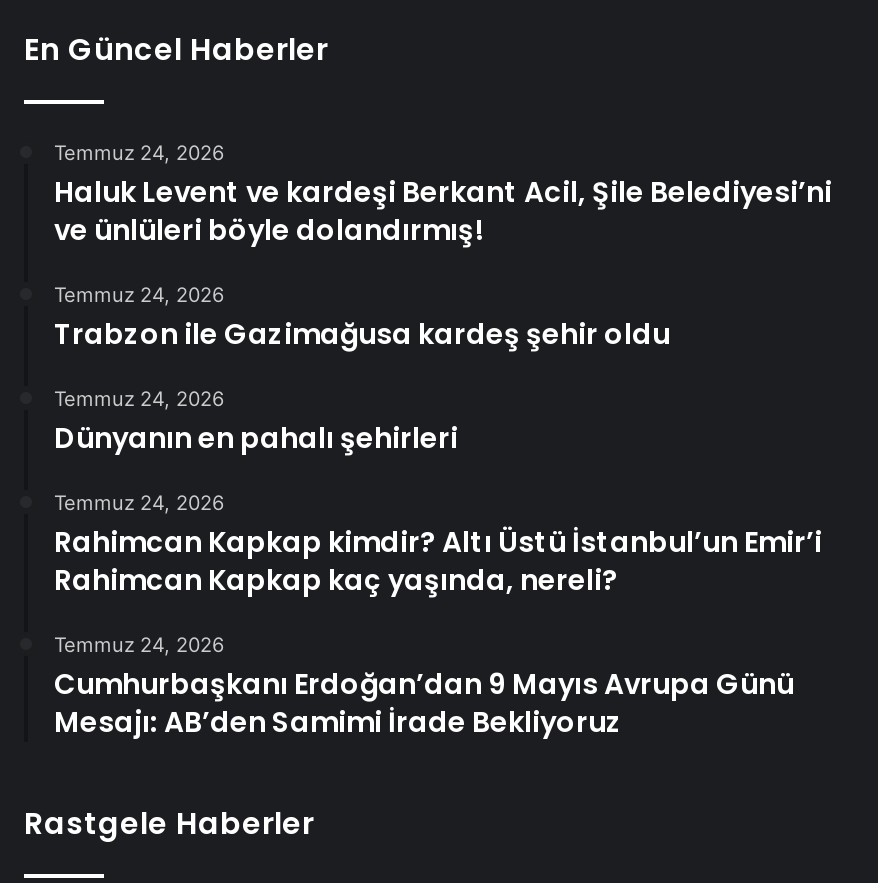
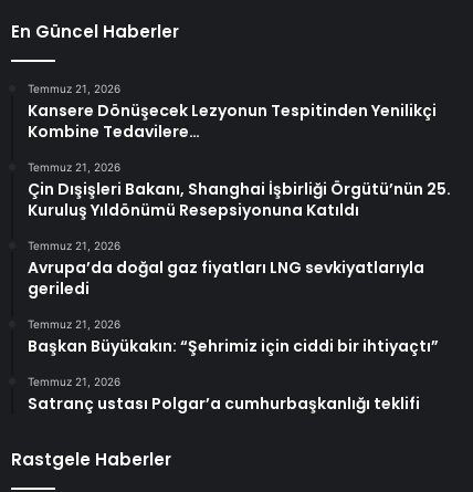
[54,140,832,250] Temmuz 24, 2026 | Haluk Levent ve kardeşi Berkant Acil, Şile Belediyesi’ni | ve ünlüleri böyle dolandırmış! -> [28,82,437,142] Temmuz 21, 2026 | Kansere Dönüşecek Lezyonun Tespitinden Yenilikçi | Kombine Tedavilere…
[54,282,670,354] Temmuz 24, 2026 | Trabzon ile Gazimağusa kardeş şehir oldu -> [28,160,451,221] Temmuz 21, 2026 | Çin Dışişleri Bakanı, Shanghai İşbirliği Örgütü’nün 25. | Kuruluş Yıldönümü Resepsiyonuna Katıldı
[54,386,458,458] Temmuz 24, 2026 | Dünyanın en pahalı şehirleri -> [28,239,424,299] Temmuz 21, 2026 | Avrupa’da doğal gaz fiyatları LNG sevkiyatlarıyla | geriledi
[54,490,822,600] Temmuz 24, 2026 | Rahimcan Kapkap kimdir? Altı Üstü İstanbul’un Emir’i | Rahimcan Kapkap kaç yaşında, nereli? -> [28,317,439,357] Temmuz 21, 2026 | Başkan Büyükakın: “Şehrimiz için ciddi bir ihtiyaçtı”
[54,632,794,742] Temmuz 24, 2026 | Cumhurbaşkanı Erdoğan’dan 9 Mayıs Avrupa Günü | Mesajı: AB’den Samimi İrade Bekliyoruz -> [28,375,420,414] Temmuz 21, 2026 | Satranç ustası Polgar’a cumhurbaşkanlığı teklifi

